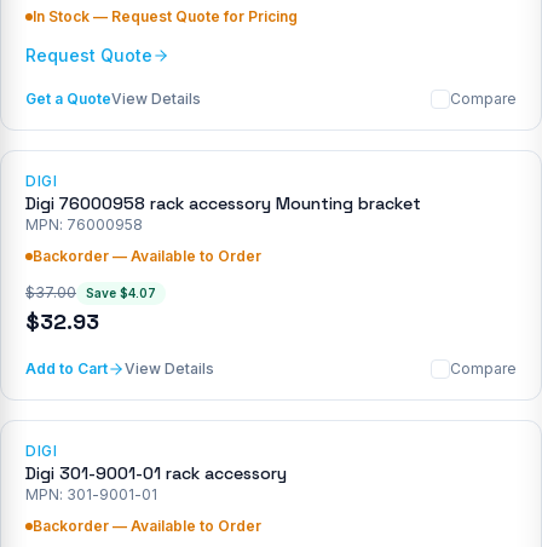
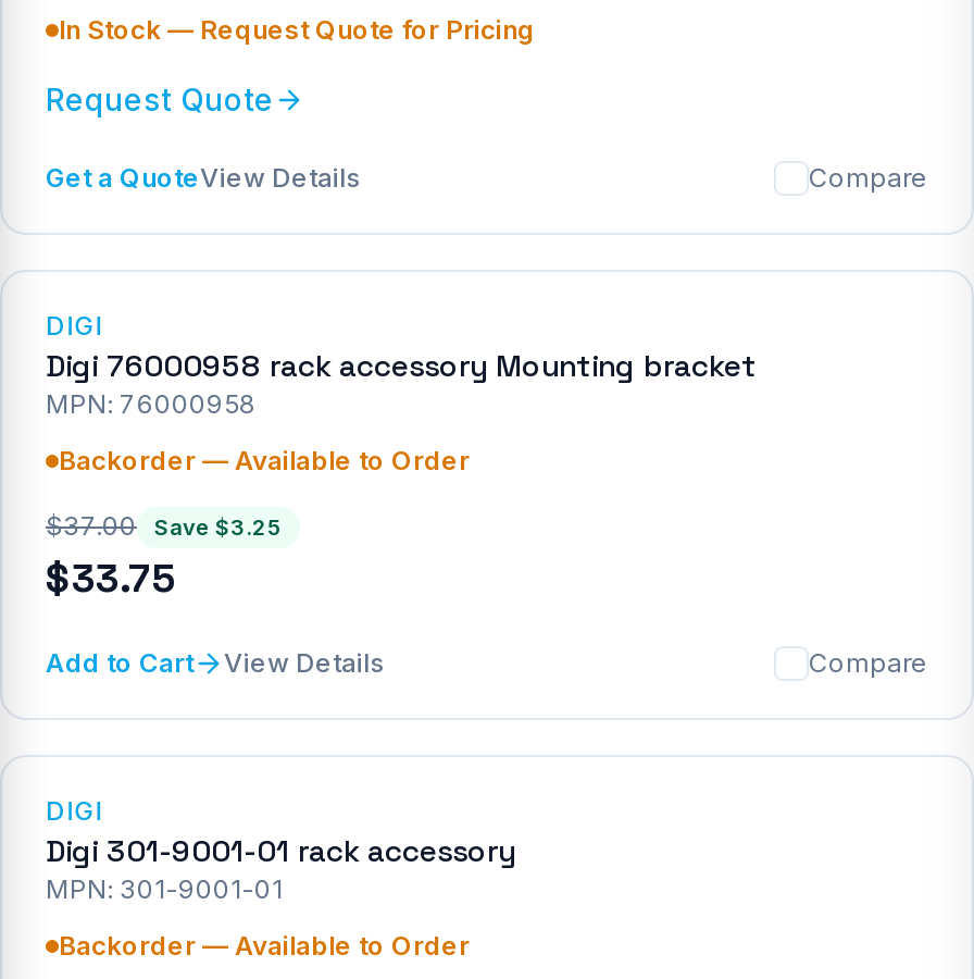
[25,283,156,301] $37.00 Save $4.07 -> [46,509,283,542] $37.00 Save $3.25
[25,307,99,335] $32.93 -> [46,553,176,603] $33.75

